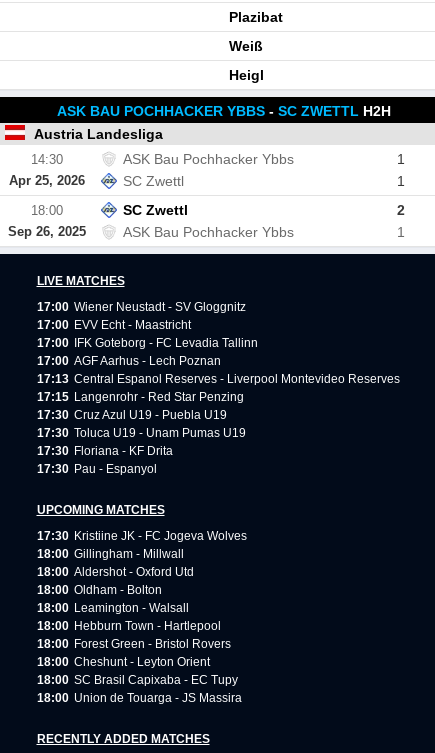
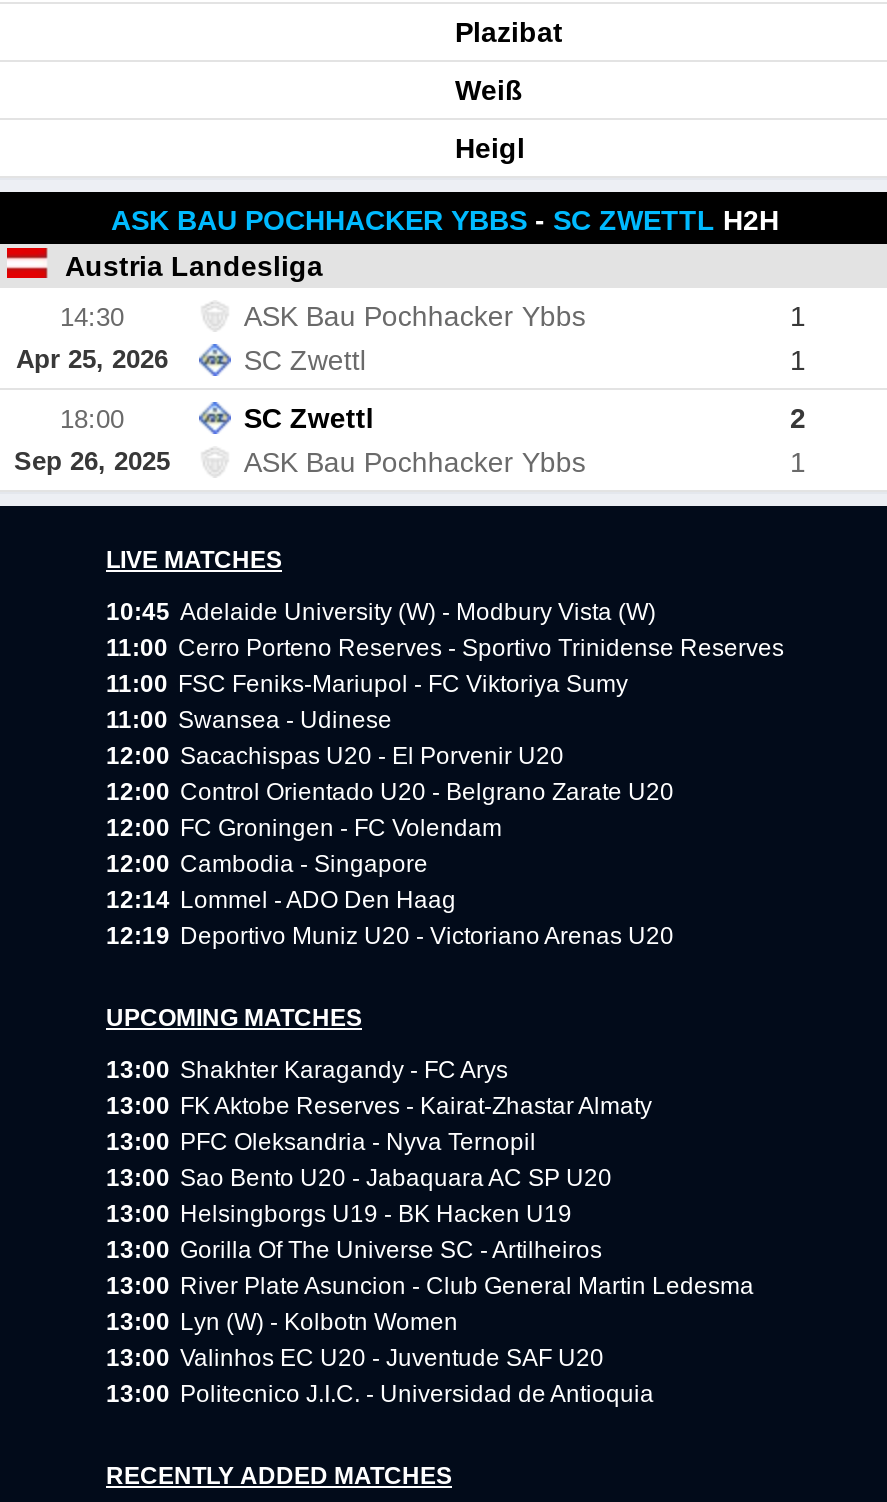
[36,300,399,476] 17:00 Wiener Neustadt - SV Gloggnitz | 17:00 EVV Echt - Maastricht | 17:00 IFK Goteborg - FC Levadia Tallinn | 17:00 AGF Aarhus - Lech Poznan | 17:13 Central Espanol Reserves - Liverpool Montevideo Reserves | 17:15 Langenrohr - Red Star Penzing | 17:30 Cruz Azul U19 - Puebla U19 | 17:30 Toluca U19 - Unam Pumas U19 | 17:30 Floriana - KF Drita | 17:30 Pau - Espanyol -> [106,598,784,950] 10:45 Adelaide University (W) - Modbury Vista (W) | 11:00 Cerro Porteno Reserves - Sportivo Trinidense Reserves | 11:00 FSC Feniks-Mariupol - FC Viktoriya Sumy | 11:00 Swansea - Udinese | 12:00 Sacachispas U20 - El Porvenir U20 | 12:00 Control Orientado U20 - Belgrano Zarate U20 | 12:00 FC Groningen - FC Volendam | 12:00 Cambodia - Singapore | 12:14 Lommel - ADO Den Haag | 12:19 Deportivo Muniz U20 - Victoriano Arenas U20
[36,529,246,705] 17:30 Kristiine JK - FC Jogeva Wolves | 18:00 Gillingham - Millwall | 18:00 Aldershot - Oxford Utd | 18:00 Oldham - Bolton | 18:00 Leamington - Walsall | 18:00 Hebburn Town - Hartlepool | 18:00 Forest Green - Bristol Rovers | 18:00 Cheshunt - Leyton Orient | 18:00 SC Brasil Capixaba - EC Tupy | 18:00 Union de Touarga - JS Massira -> [106,1056,754,1408] 13:00 Shakhter Karagandy - FC Arys | 13:00 FK Aktobe Reserves - Kairat-Zhastar Almaty | 13:00 PFC Oleksandria - Nyva Ternopil | 13:00 Sao Bento U20 - Jabaquara AC SP U20 | 13:00 Helsingborgs U19 - BK Hacken U19 | 13:00 Gorilla Of The Universe SC - Artilheiros | 13:00 River Plate Asuncion - Club General Martin Ledesma | 13:00 Lyn (W) - Kolbotn Women | 13:00 Valinhos EC U20 - Juventude SAF U20 | 13:00 Politecnico J.I.C. - Universidad de Antioquia

